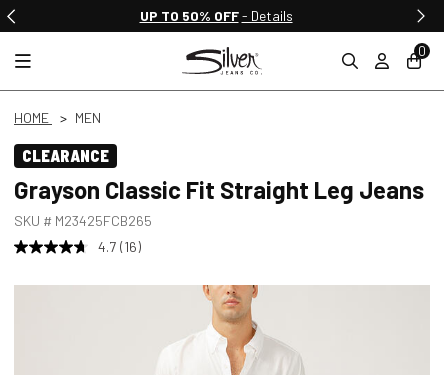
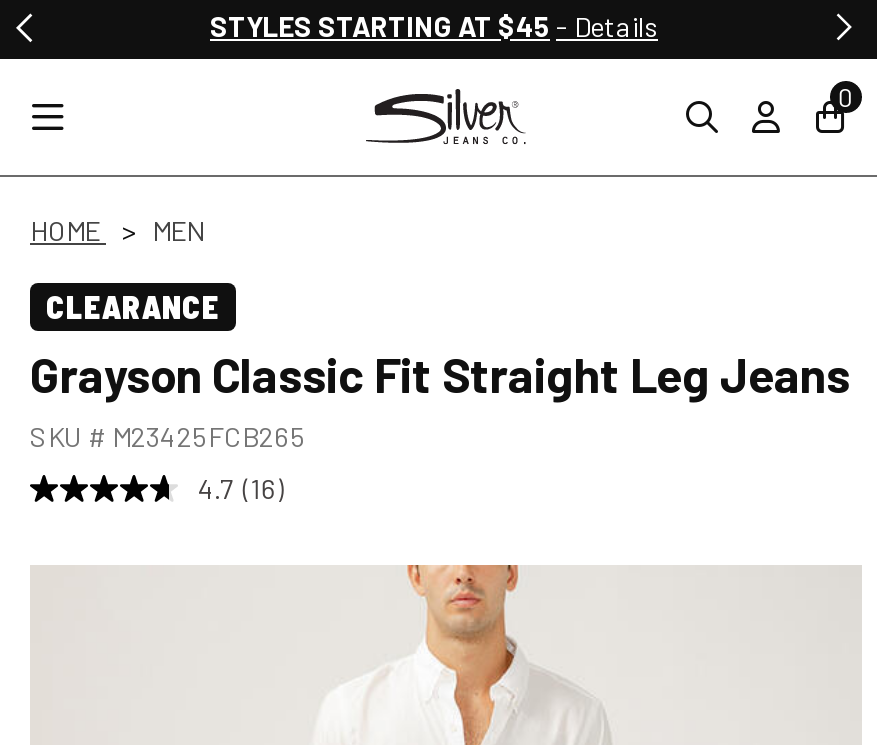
[139,7,292,24] UP TO 50% OFF - Details -> [210,9,658,43] STYLES STARTING AT $45 - Details

